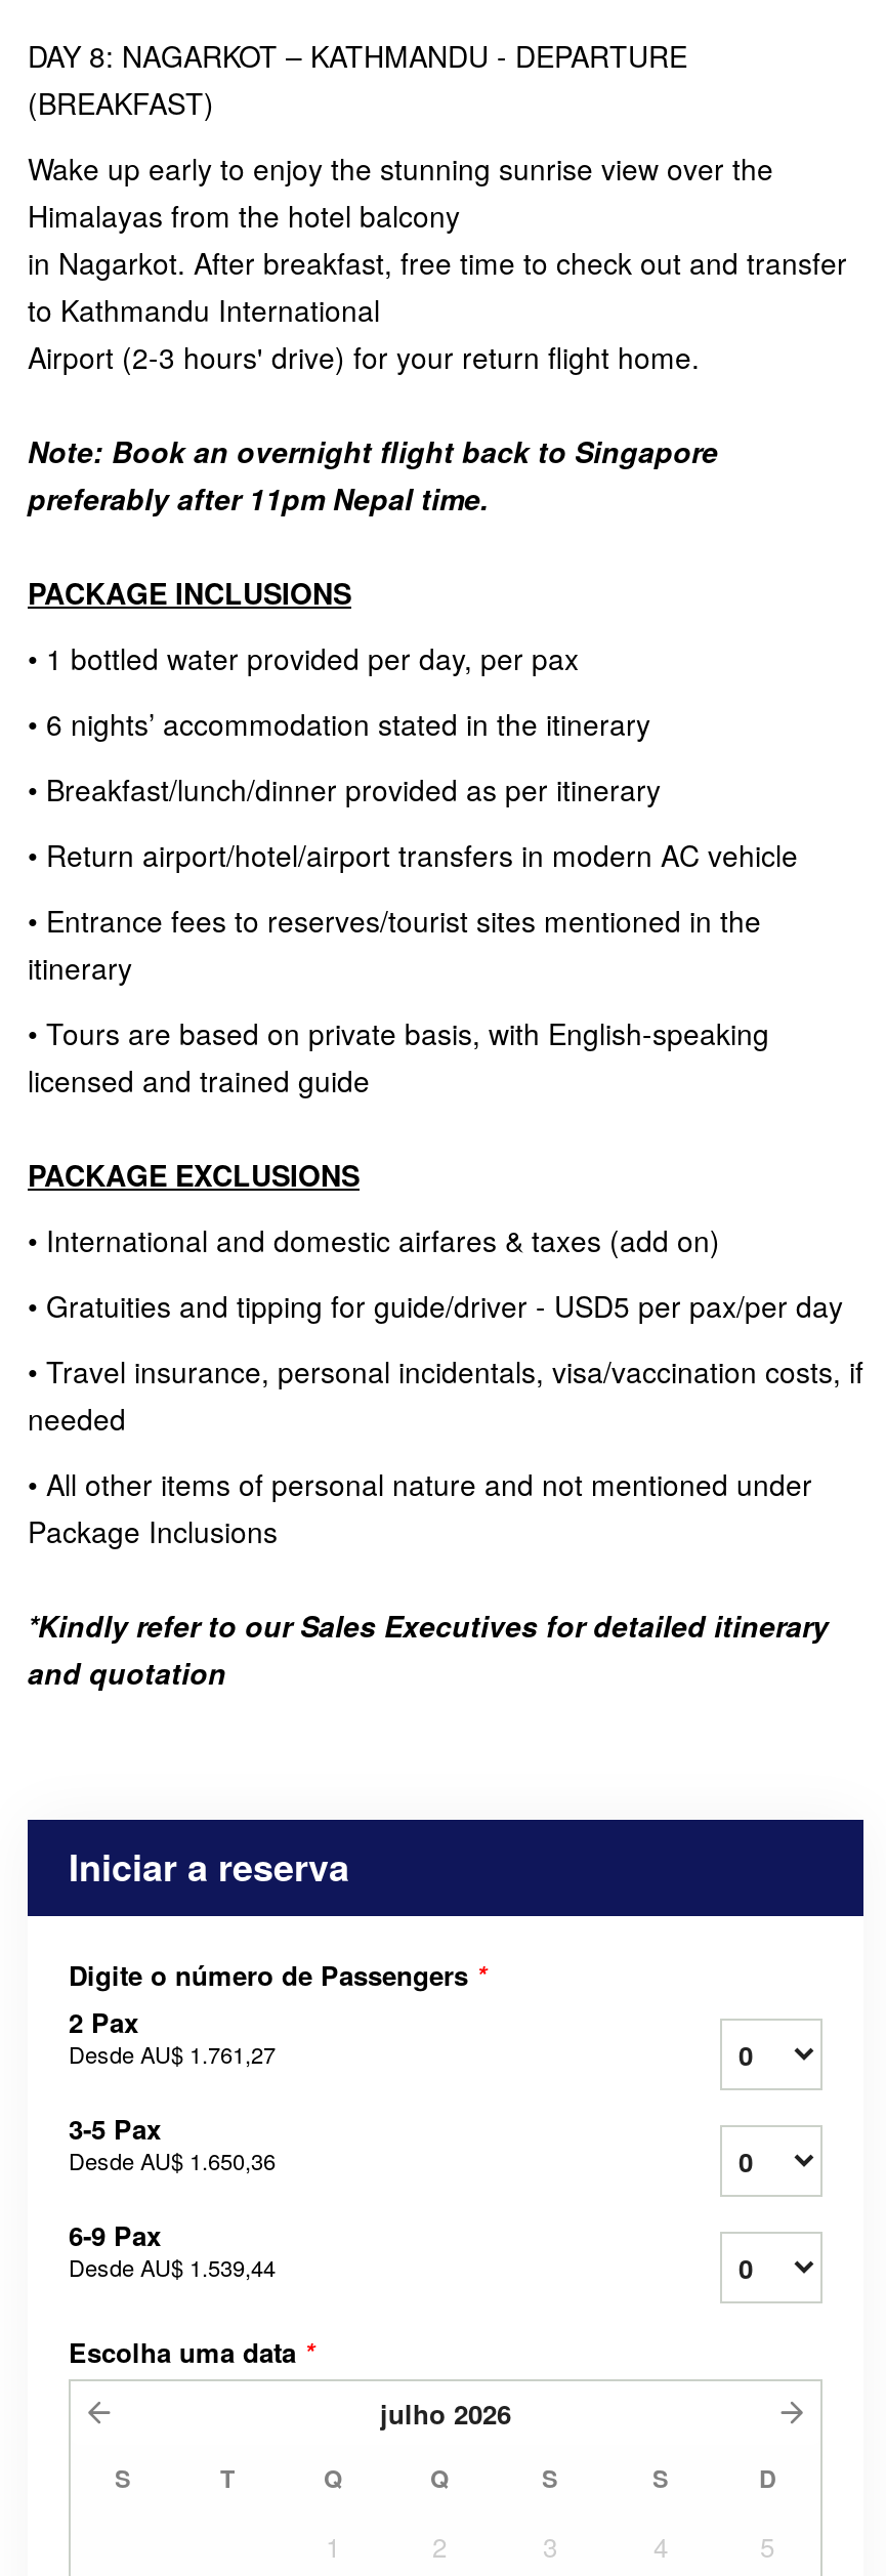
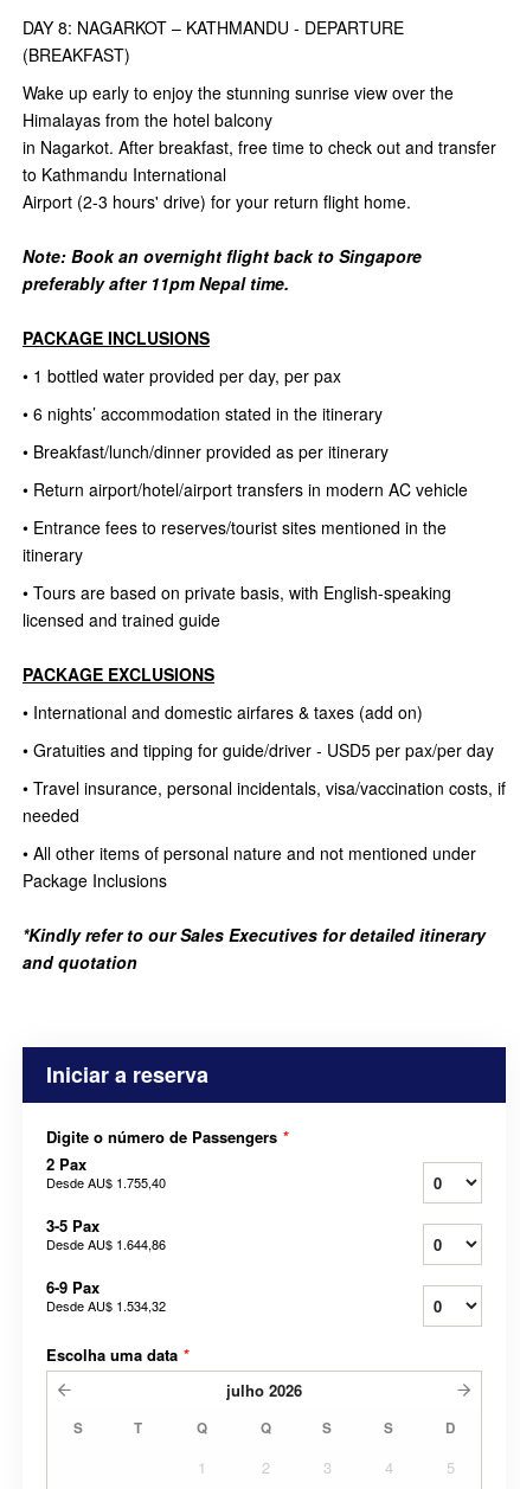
[69,2037,276,2070] Desde AU$ 1.761,27 -> [46,1173,166,1192] Desde AU$ 1.755,40
[69,2143,276,2176] Desde AU$ 1.650,36 -> [46,1234,166,1253] Desde AU$ 1.644,86
[69,2250,276,2283] Desde AU$ 1.539,44 -> [46,1296,166,1315] Desde AU$ 1.534,32

